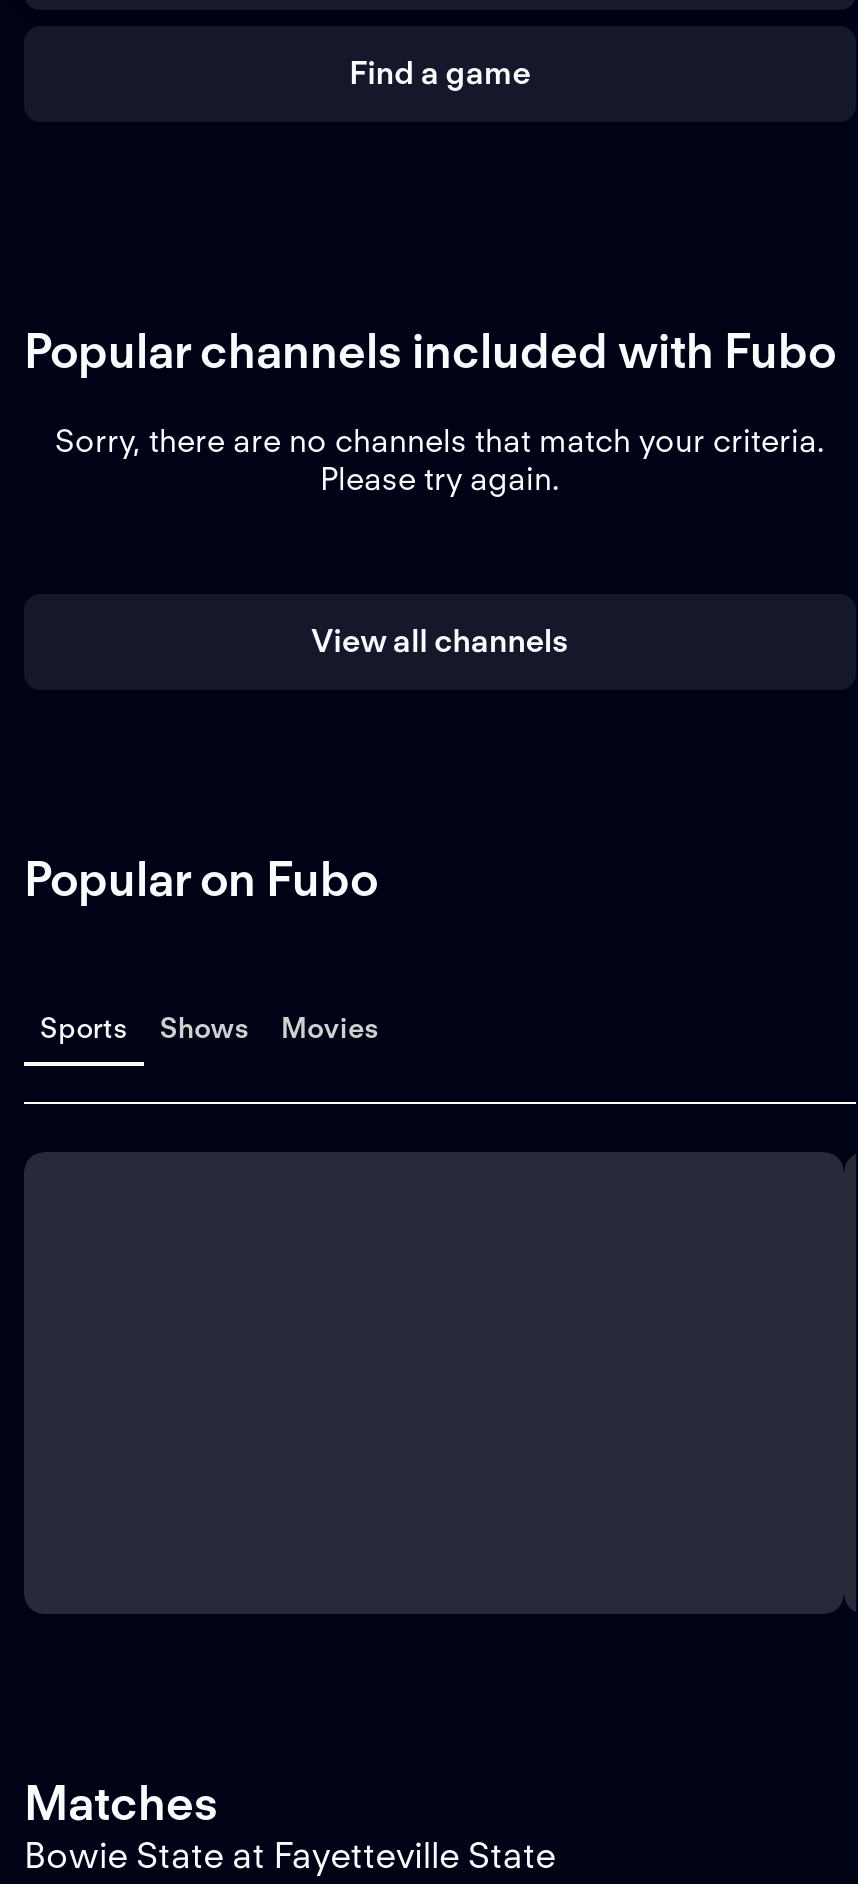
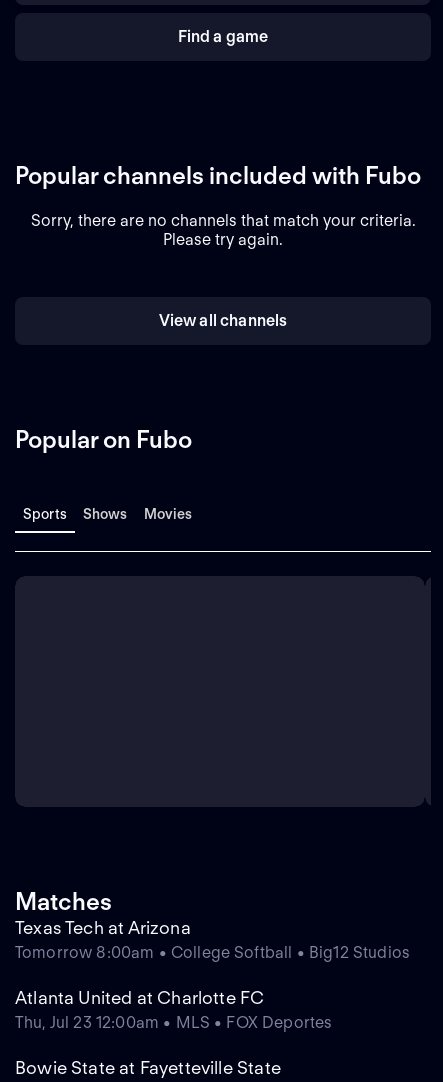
none -> [15,917,410,1032] Texas Tech at Arizona | Tomorrow 8:00am • College Softball • Big12 Studios | Atlanta United at Charlotte FC | Thu, Jul 23 12:00am • MLS • FOX Deportes

